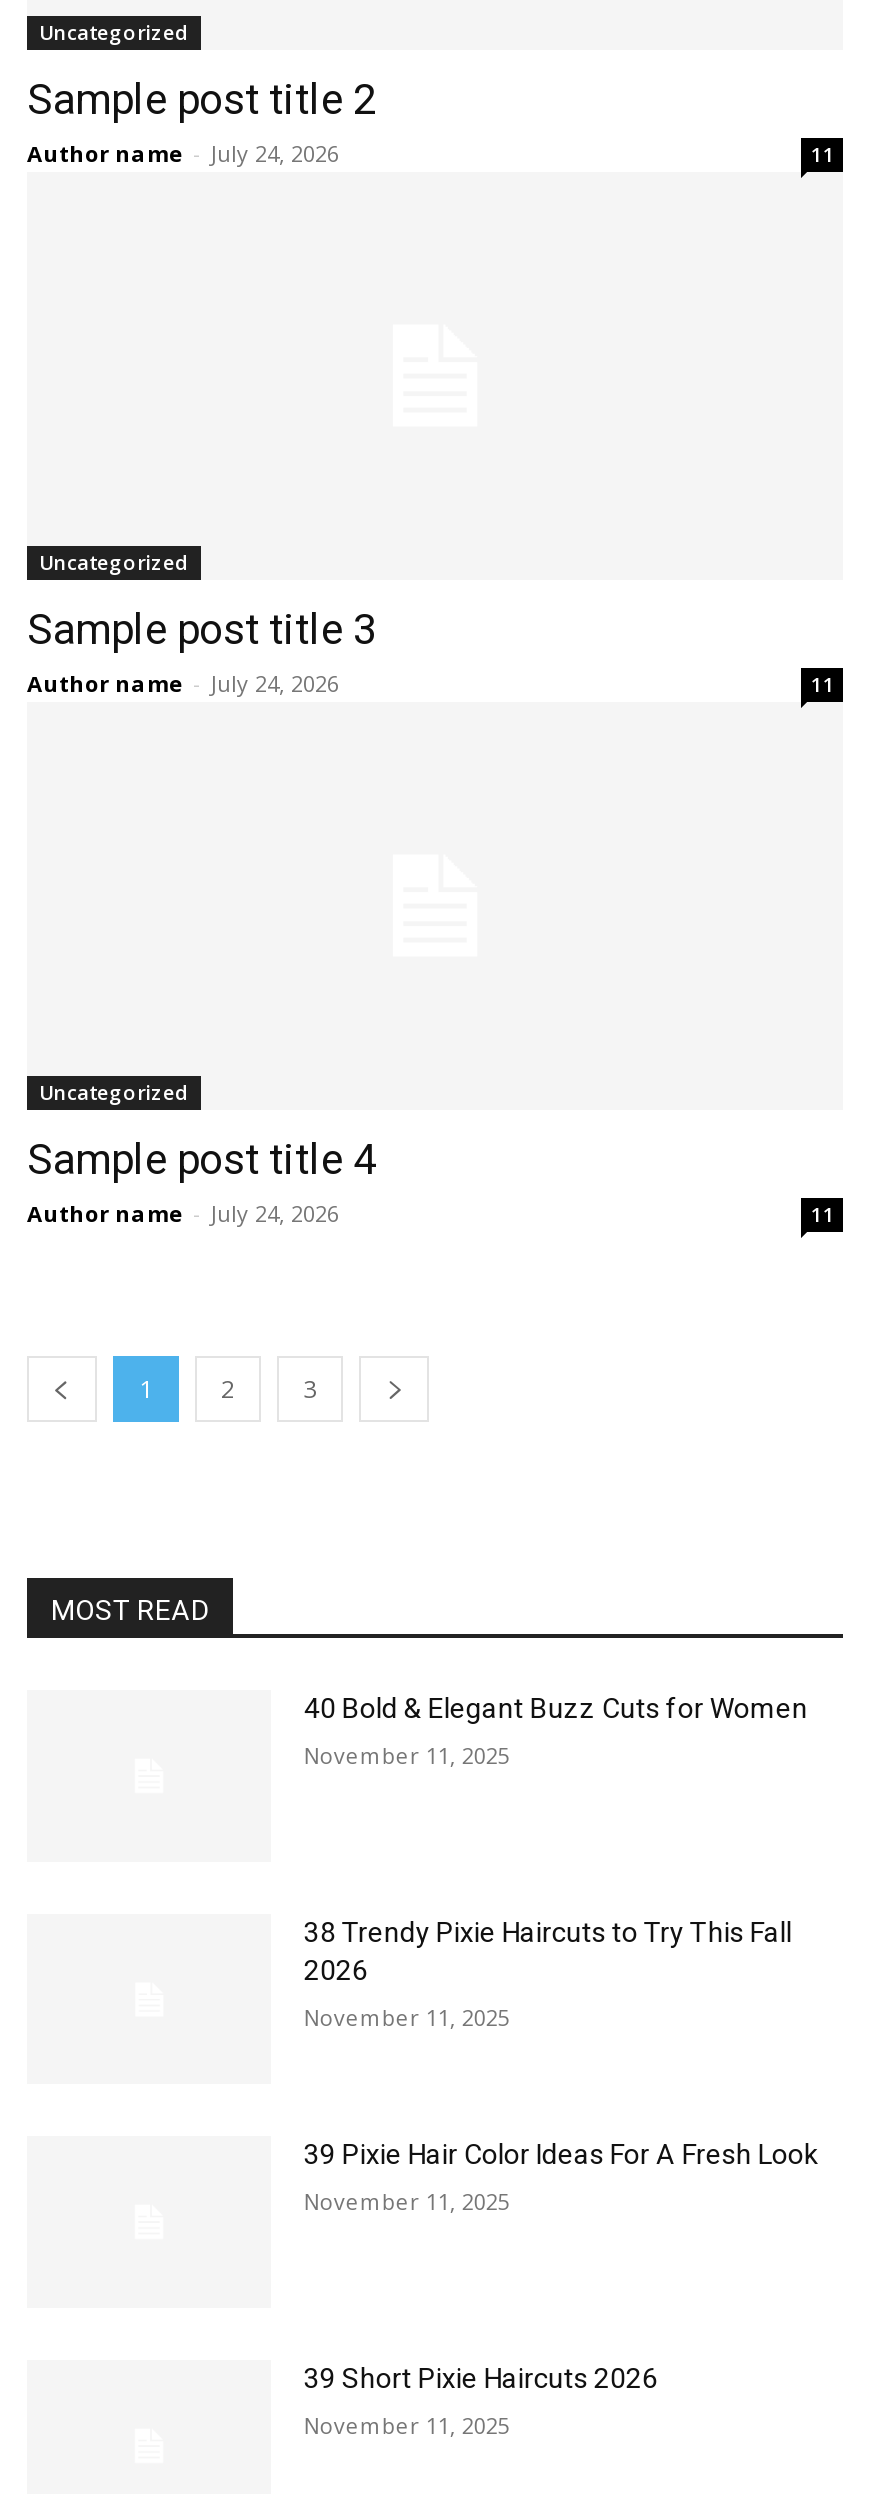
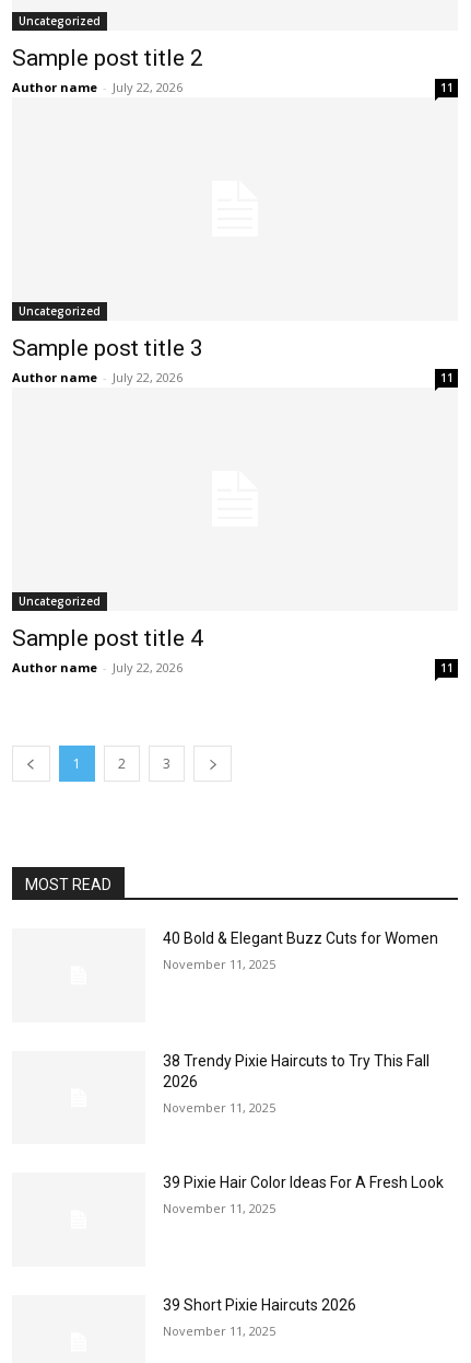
[27,138,339,168] Author name - July 24, 2026 -> [12,79,182,95] Author name - July 22, 2026
[27,668,339,698] Author name - July 24, 2026 -> [12,369,182,385] Author name - July 22, 2026
[27,1198,339,1228] Author name - July 24, 2026 -> [12,659,182,675] Author name - July 22, 2026

